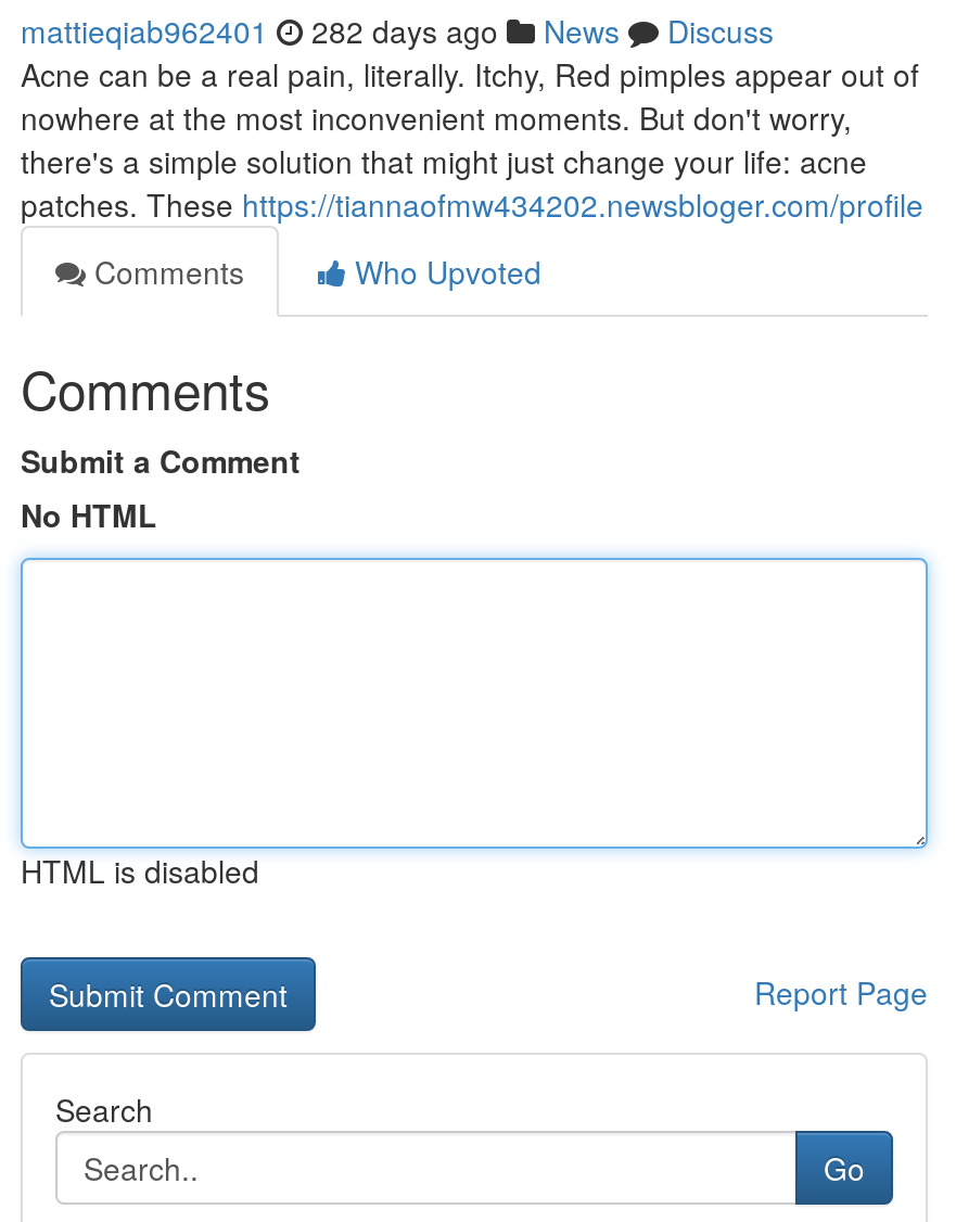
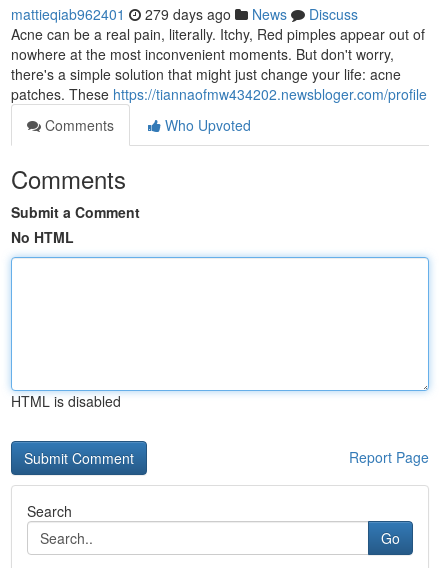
[21,9,774,52] mattieqiab962401 282 days ago News Discuss -> [11,4,358,24] mattieqiab962401 279 days ago News Discuss

